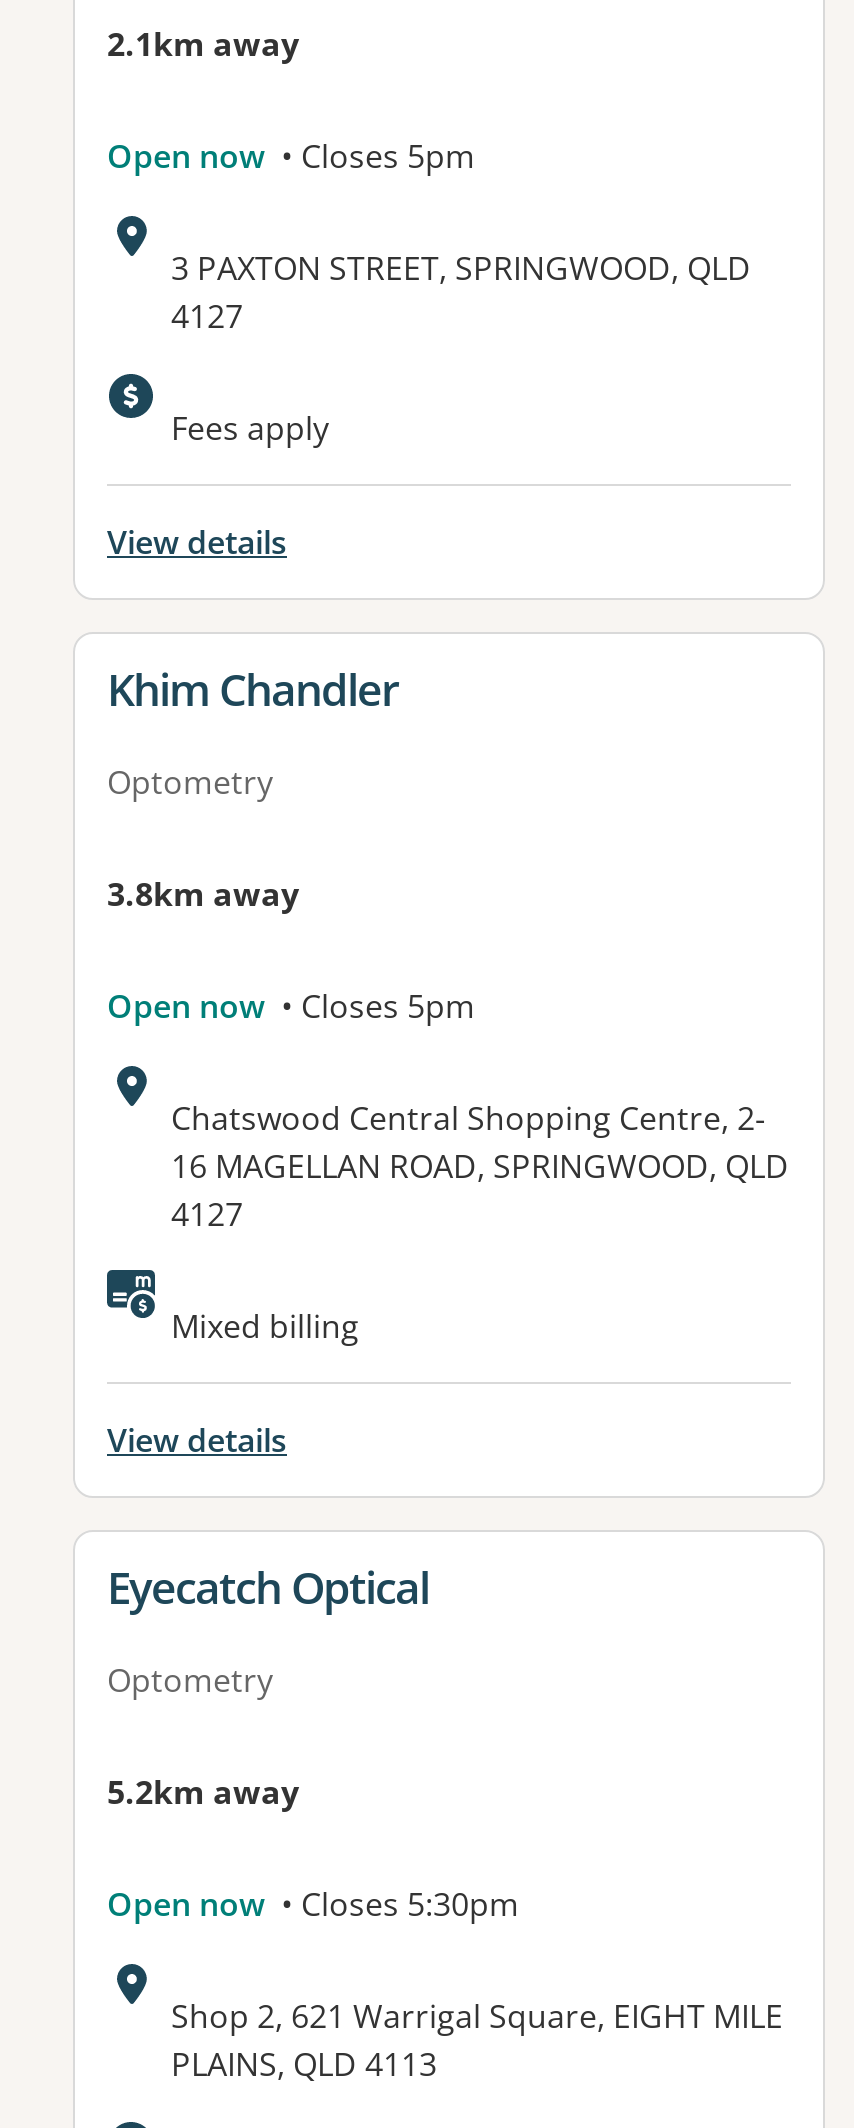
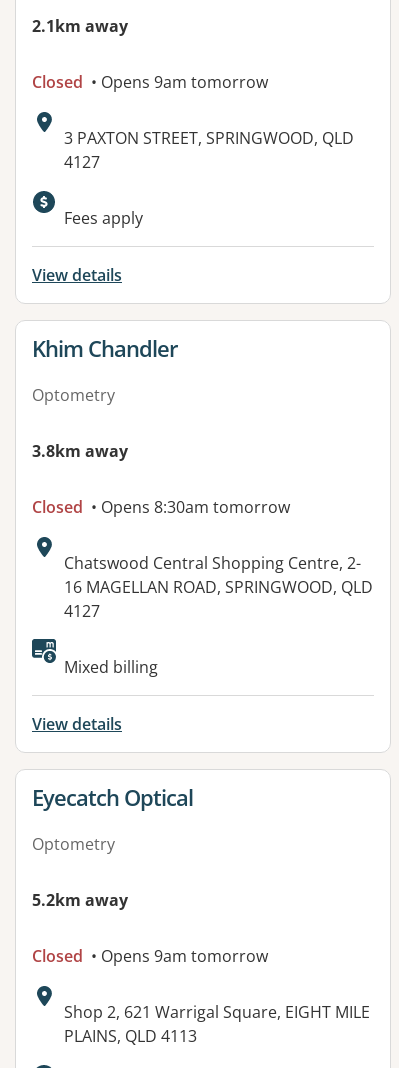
[107,135,475,179] Open now • Closes 5pm -> [32,71,268,93] Closed • Opens 9am tomorrow
[107,985,475,1029] Open now • Closes 5pm -> [32,496,290,518] Closed • Opens 8:30am tomorrow
[107,1883,519,1927] Open now • Closes 5:30pm -> [32,945,268,967] Closed • Opens 9am tomorrow

